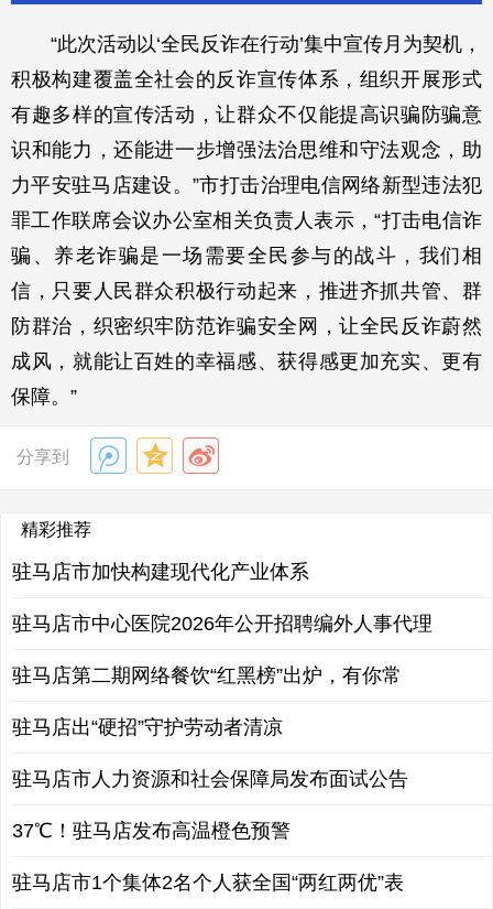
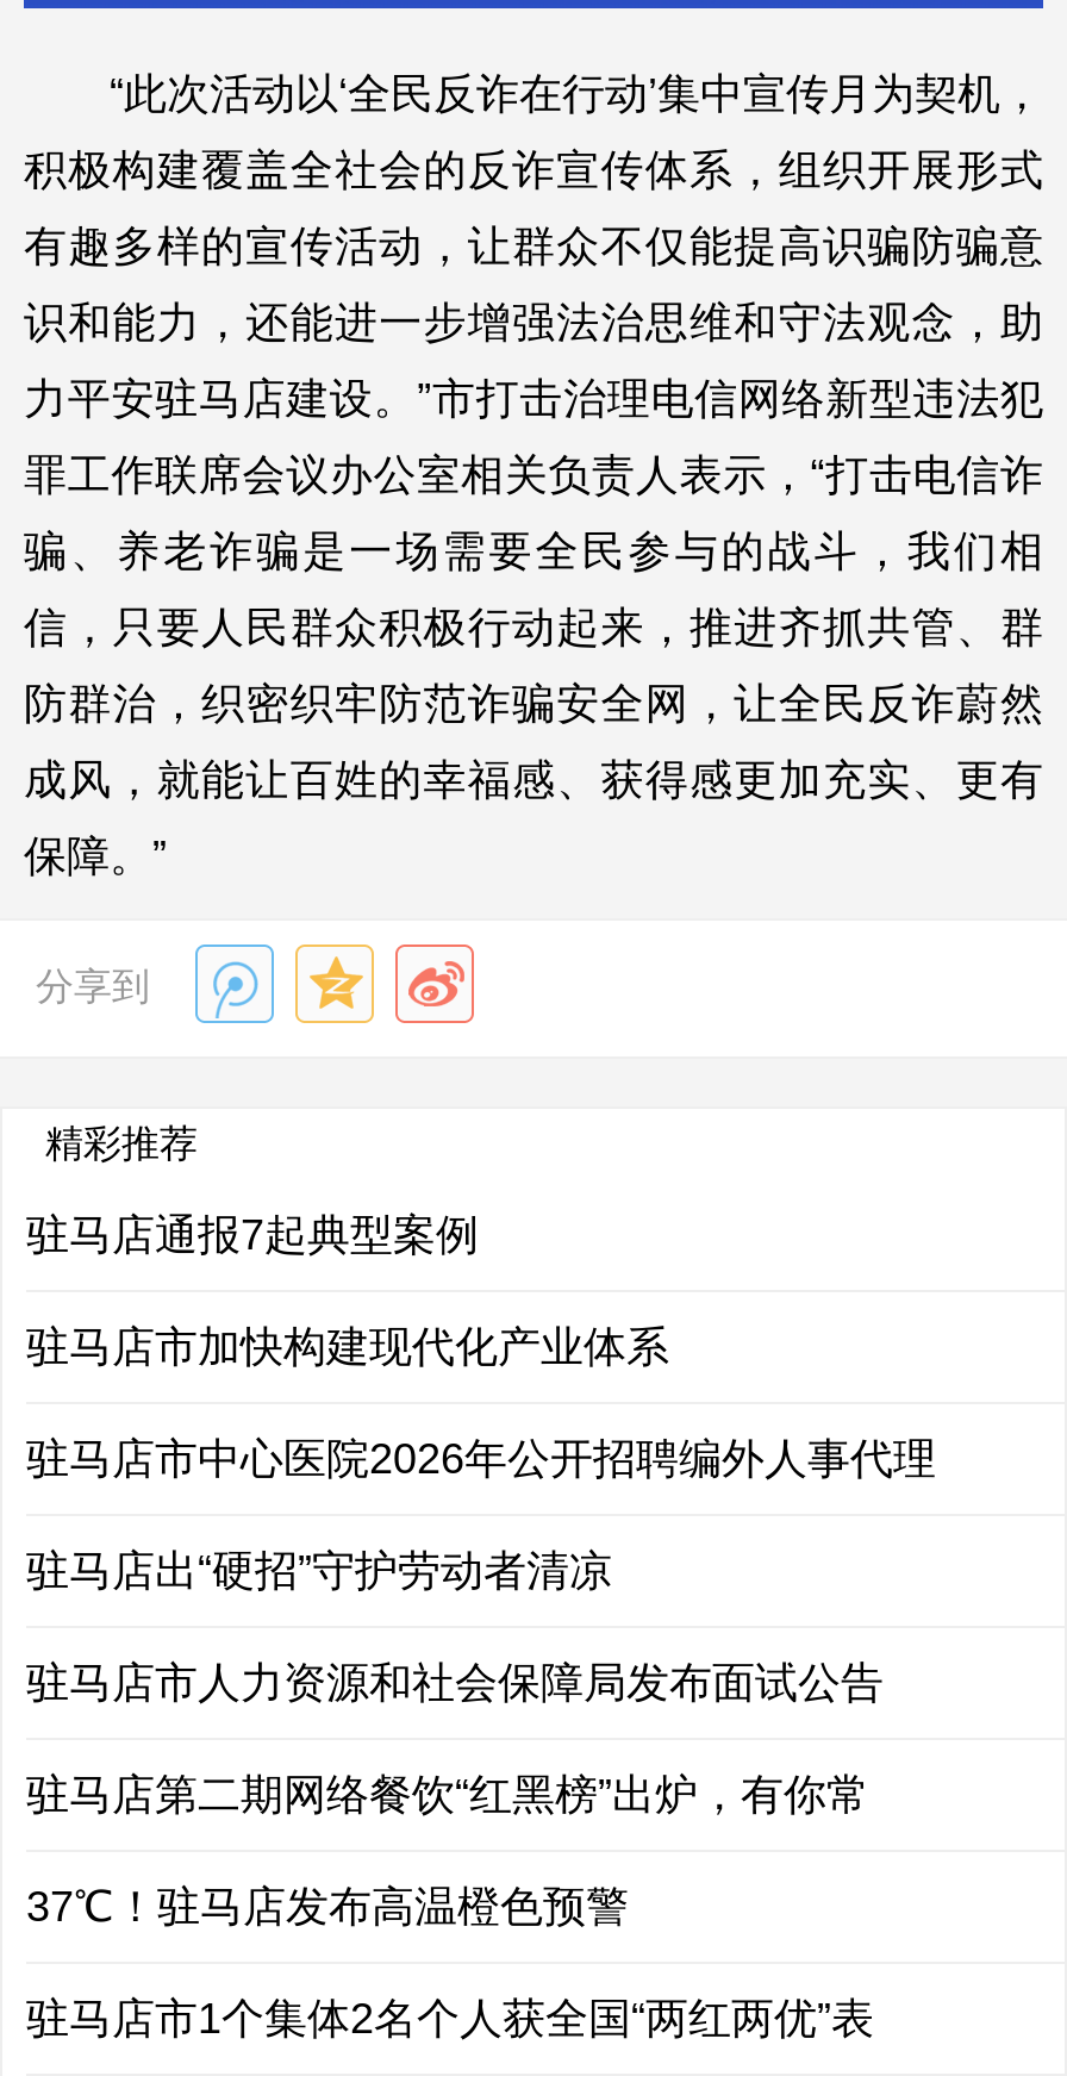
none -> [26,1211,479,1259] 驻马店通报7起典型案例
moved [12,664,402,686] -> [26,1771,869,1818]: 驻马店第二期网络餐饮“红黑榜”出炉，有你常

